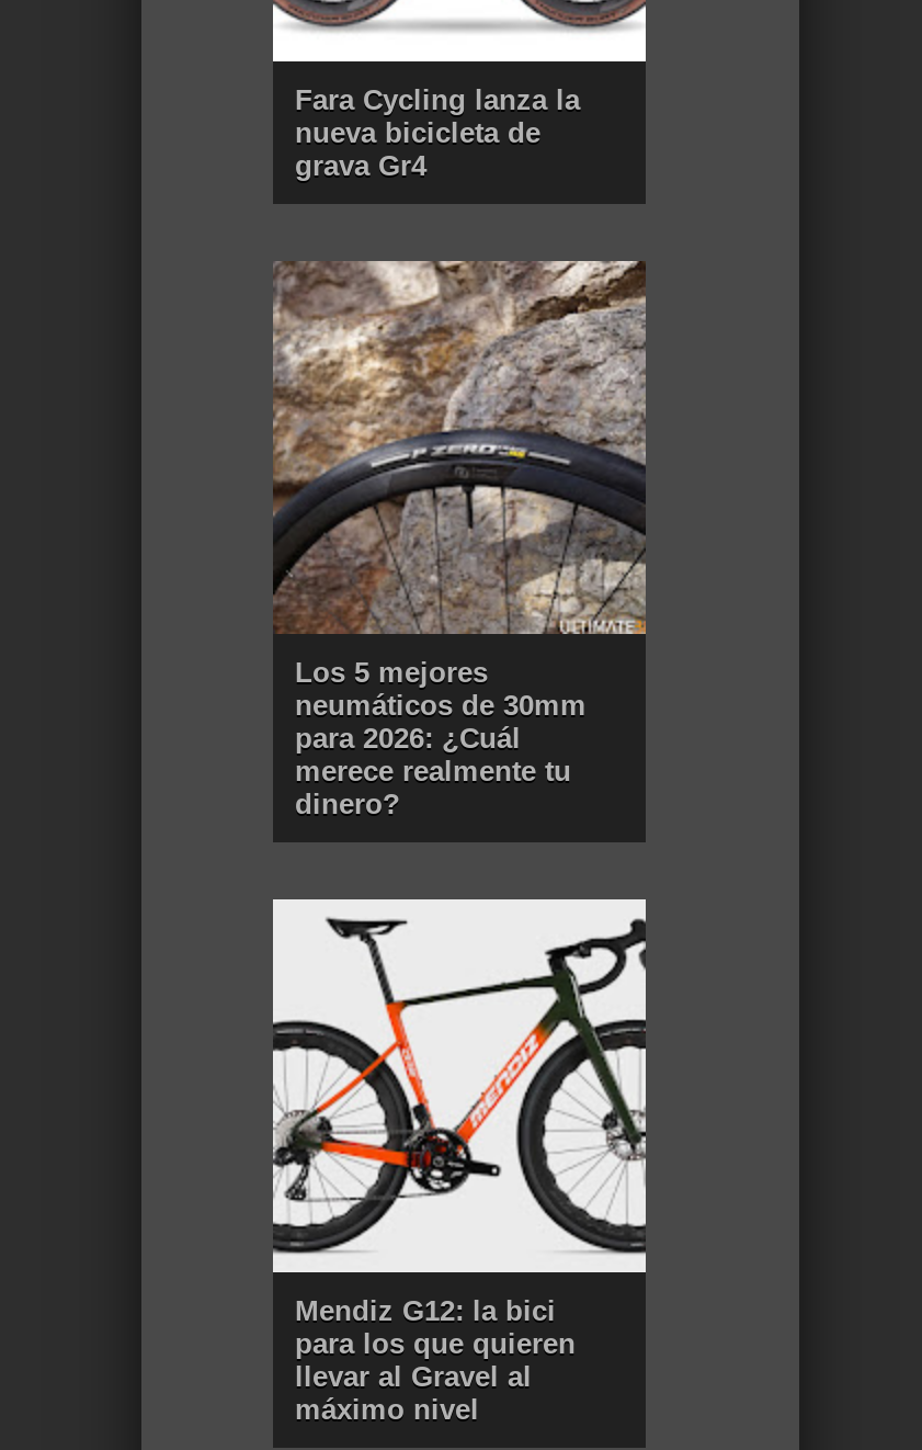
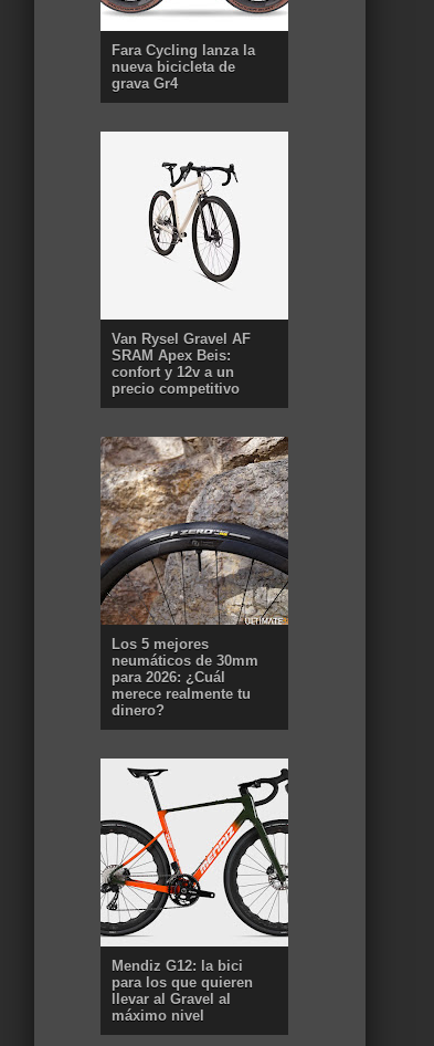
none -> [99,130,289,397] [image] | Van Rysel Gravel AF | SRAM Apex Beis: | confort y 12v a un | precio competitivo

